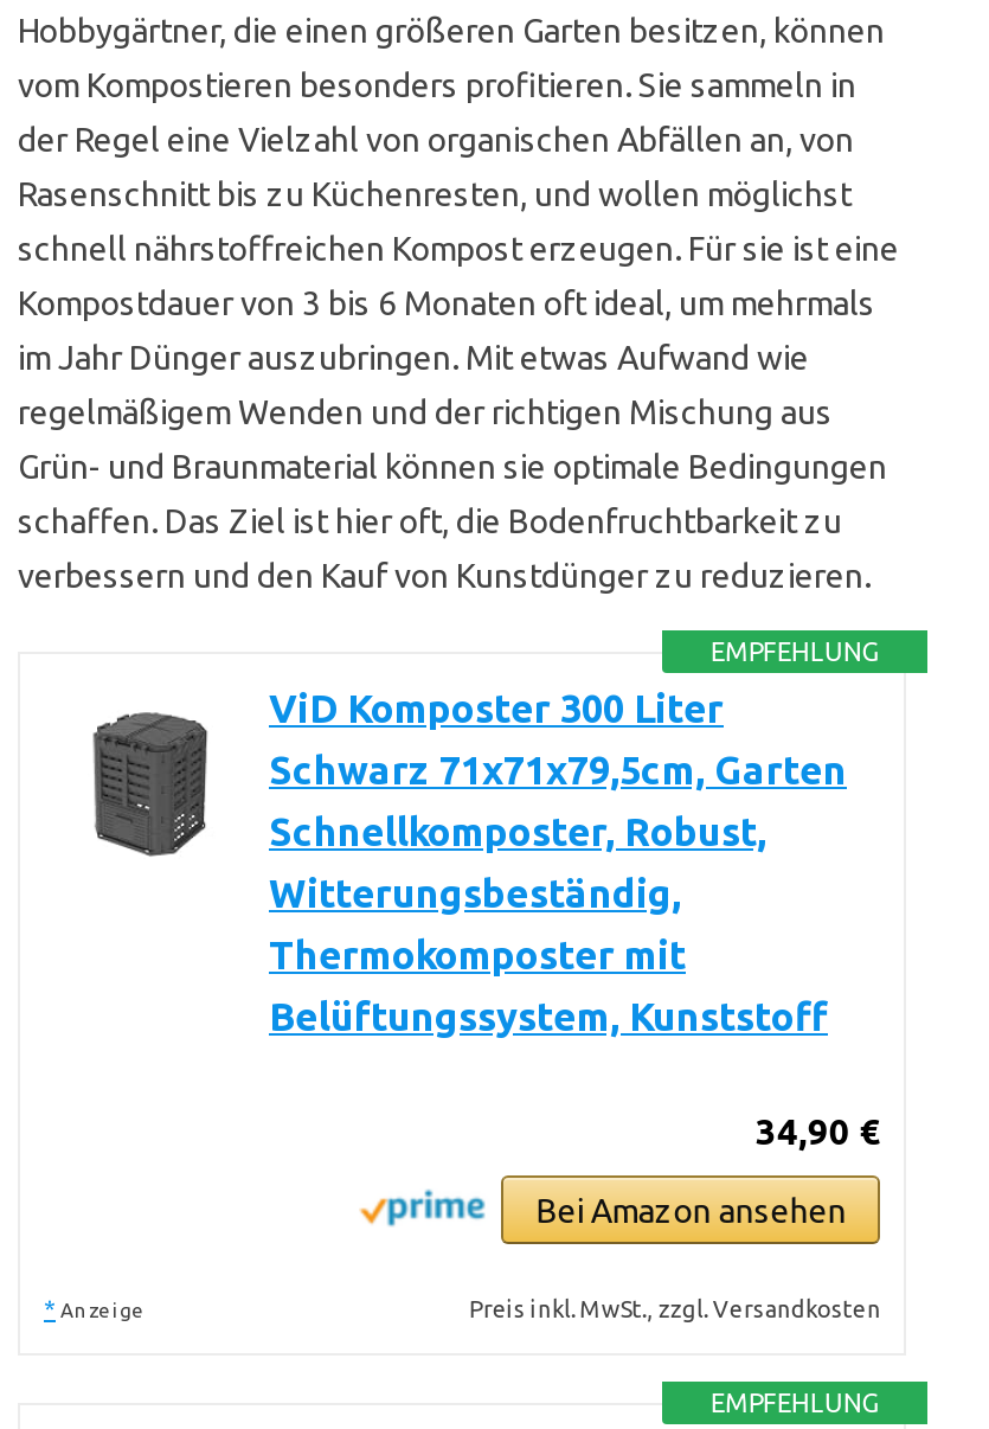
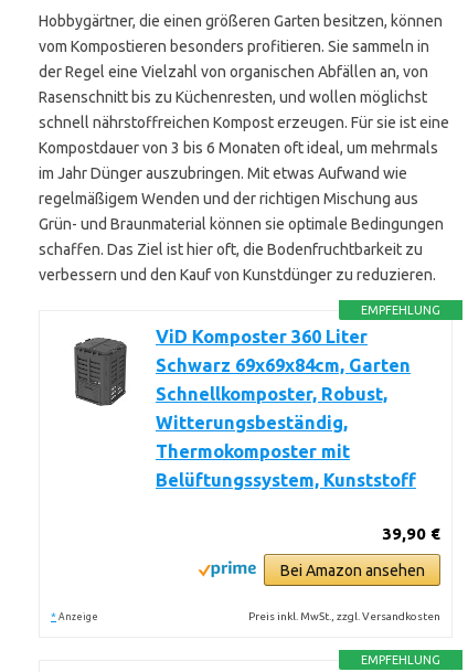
[269,687,724,730] ViD Komposter 300 Liter -> [156,327,368,346] ViD Komposter 360 Liter
[269,749,847,792] Schwarz 71x71x79,5cm, Garten -> [156,355,411,375] Schwarz 69x69x84cm, Garten
[755,1111,881,1152] 34,90 € -> [382,524,441,543] 39,90 €

